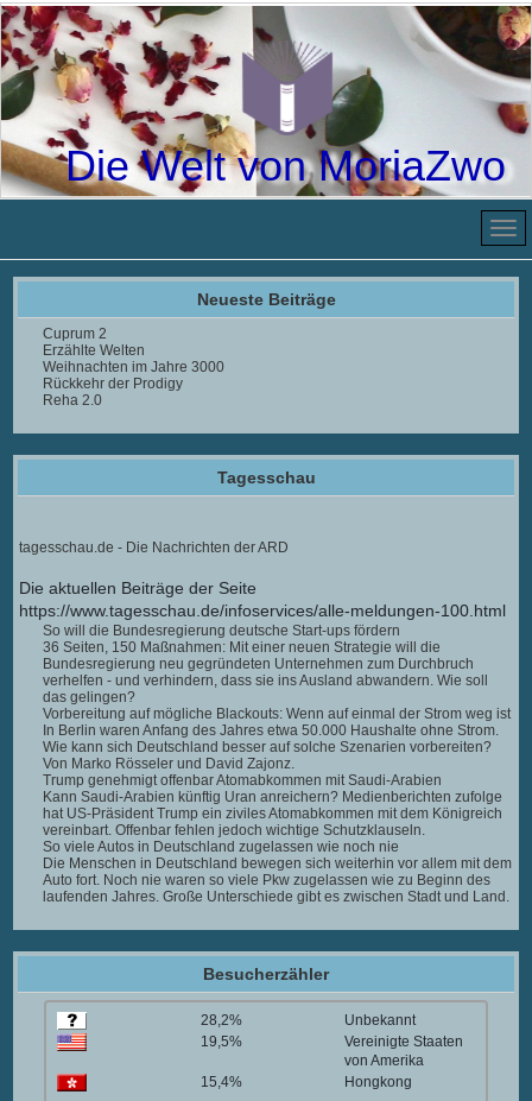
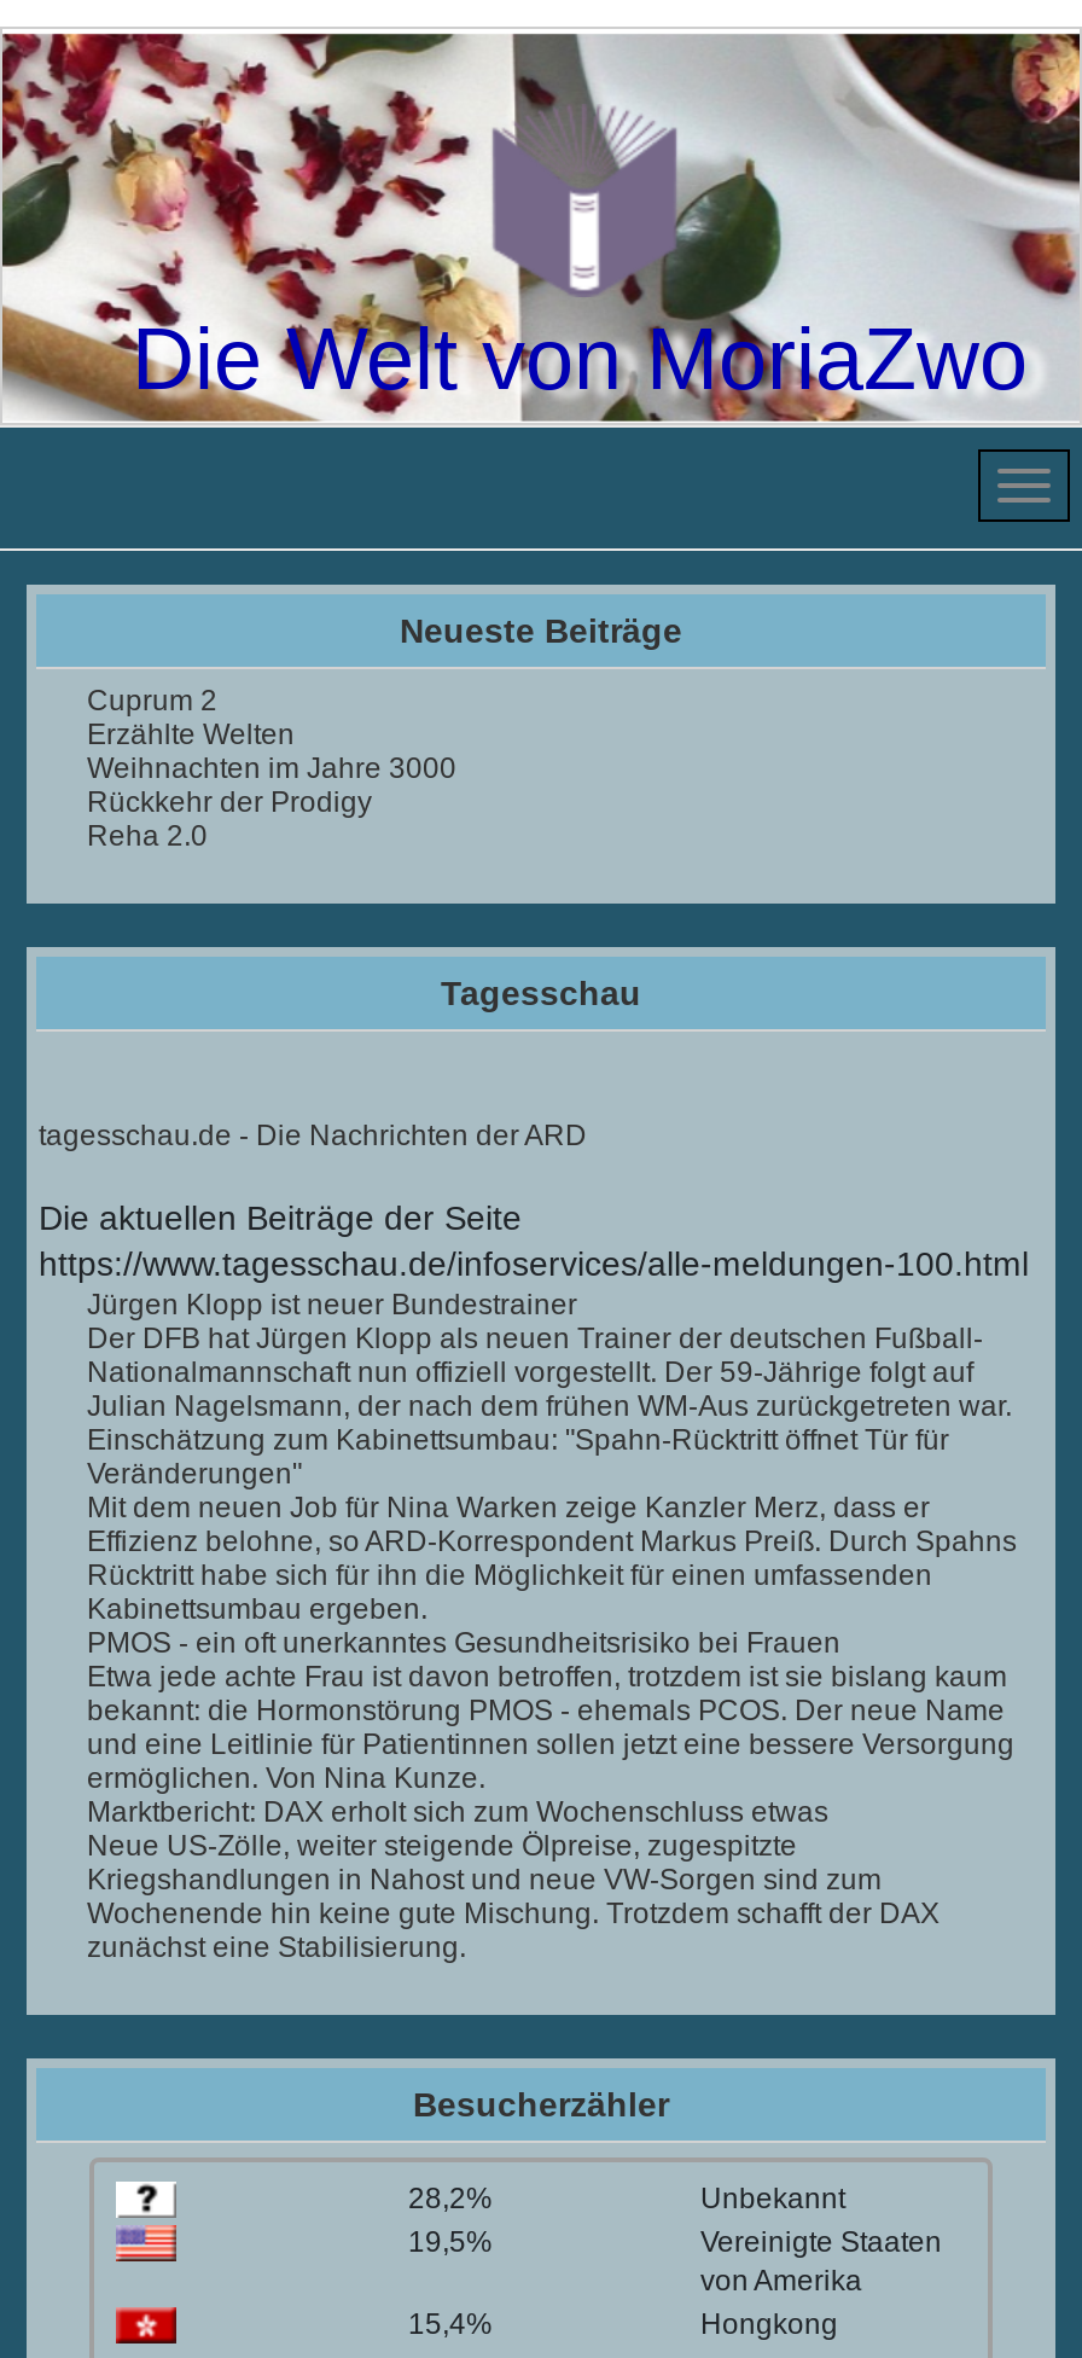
[43,622,512,905] So will die Bundesregierung deutsche Start-ups fördern | 36 Seiten, 150 Maßnahmen: Mit einer neuen Strategie will die | Bundesregierung neu gegründeten Unternehmen zum Durchbruch | verhelfen - und verhindern, dass sie ins Ausland abwandern. Wie soll | das gelingen? | Vorbereitung auf mögliche Blackouts: Wenn auf einmal der Strom weg ist | In Berlin waren Anfang des Jahres etwa 50.000 Haushalte ohne Strom. | Wie kann sich Deutschland besser auf solche Szenarien vorbereiten? | Von Marko Rösseler und David Zajonz. | Trump genehmigt offenbar Atomabkommen mit Saudi-Arabien | Kann Saudi-Arabien künftig Uran anreichern? Medienberichten zufolge | hat US-Präsident Trump ein ziviles Atomabkommen mit dem Königreich | vereinbart. Offenbar fehlen jedoch wichtige Schutzklauseln. | So viele Autos in Deutschland zugelassen wie noch nie | Die Menschen in Deutschland bewegen sich weiterhin vor allem mit dem | Auto fort. Noch nie waren so viele Pkw zugelassen wie zu Beginn des | laufenden Jahres. Große Unterschiede gibt es zwischen Stadt und Land. -> [87,1288,1017,1964] Jürgen Klopp ist neuer Bundestrainer | Der DFB hat Jürgen Klopp als neuen Trainer der deutschen Fußball- | Nationalmannschaft nun offiziell vorgestellt. Der 59-Jährige folgt auf | Julian Nagelsmann, der nach dem frühen WM-Aus zurückgetreten war. | Einschätzung zum Kabinettsumbau: "Spahn-Rücktritt öffnet Tür für | Veränderungen" | Mit dem neuen Job für Nina Warken zeige Kanzler Merz, dass er | Effizienz belohne, so ARD-Korrespondent Markus Preiß. Durch Spahns | Rücktritt habe sich für ihn die Möglichkeit für einen umfassenden | Kabinettsumbau ergeben. | PMOS - ein oft unerkanntes Gesundheitsrisiko bei Frauen | Etwa jede achte Frau ist davon betroffen, trotzdem ist sie bislang kaum | bekannt: die Hormonstörung PMOS - ehemals PCOS. Der neue Name | und eine Leitlinie für Patientinnen sollen jetzt eine bessere Versorgung | ermöglichen. Von Nina Kunze. | Marktbericht: DAX erholt sich zum Wochenschluss etwas | Neue US-Zölle, weiter steigende Ölpreise, zugespitzte | Kriegshandlungen in Nahost und neue VW-Sorgen sind zum | Wochenende hin keine gute Mischung. Trotzdem schafft der DAX | zunächst eine Stabilisierung.

